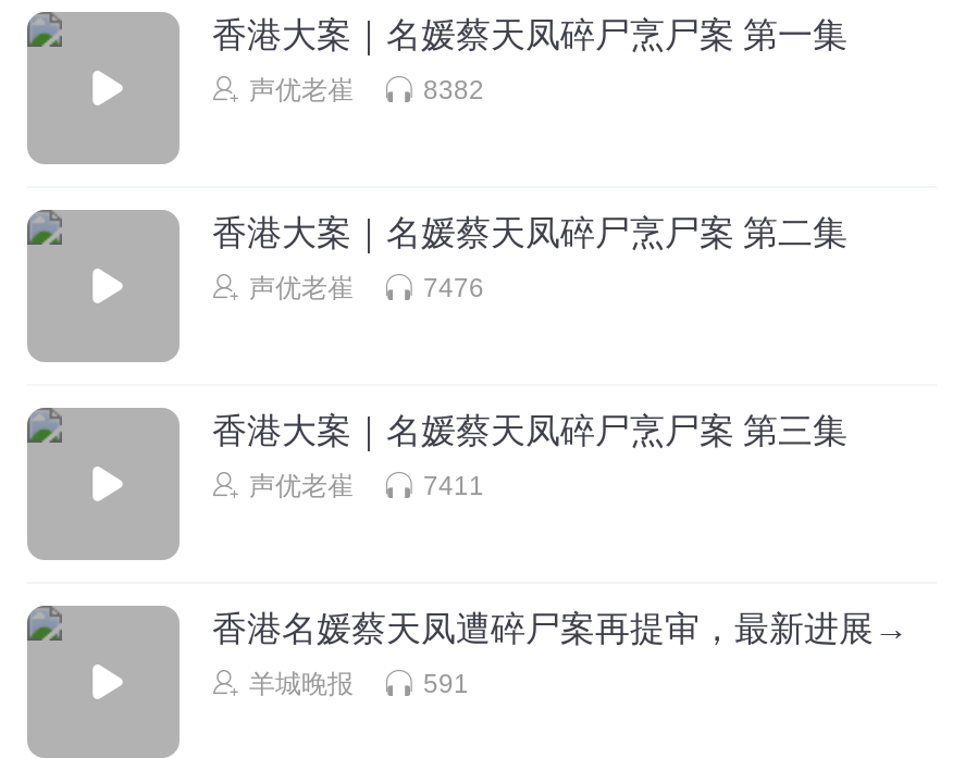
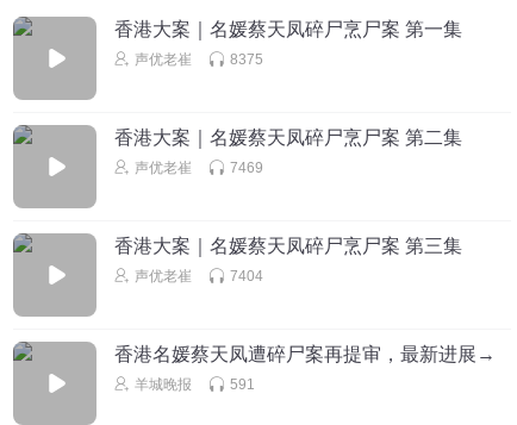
[423,74,484,104] 8382 -> [230,51,263,67] 8375
[423,272,484,302] 7476 -> [230,159,263,176] 7469
[423,470,484,500] 7411 -> [230,267,263,284] 7404

